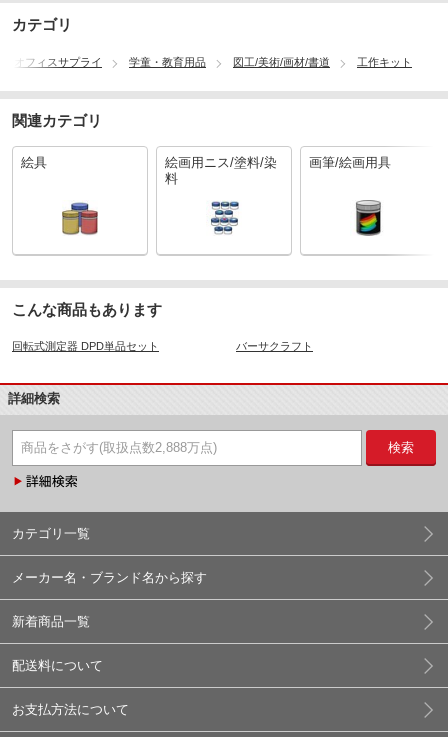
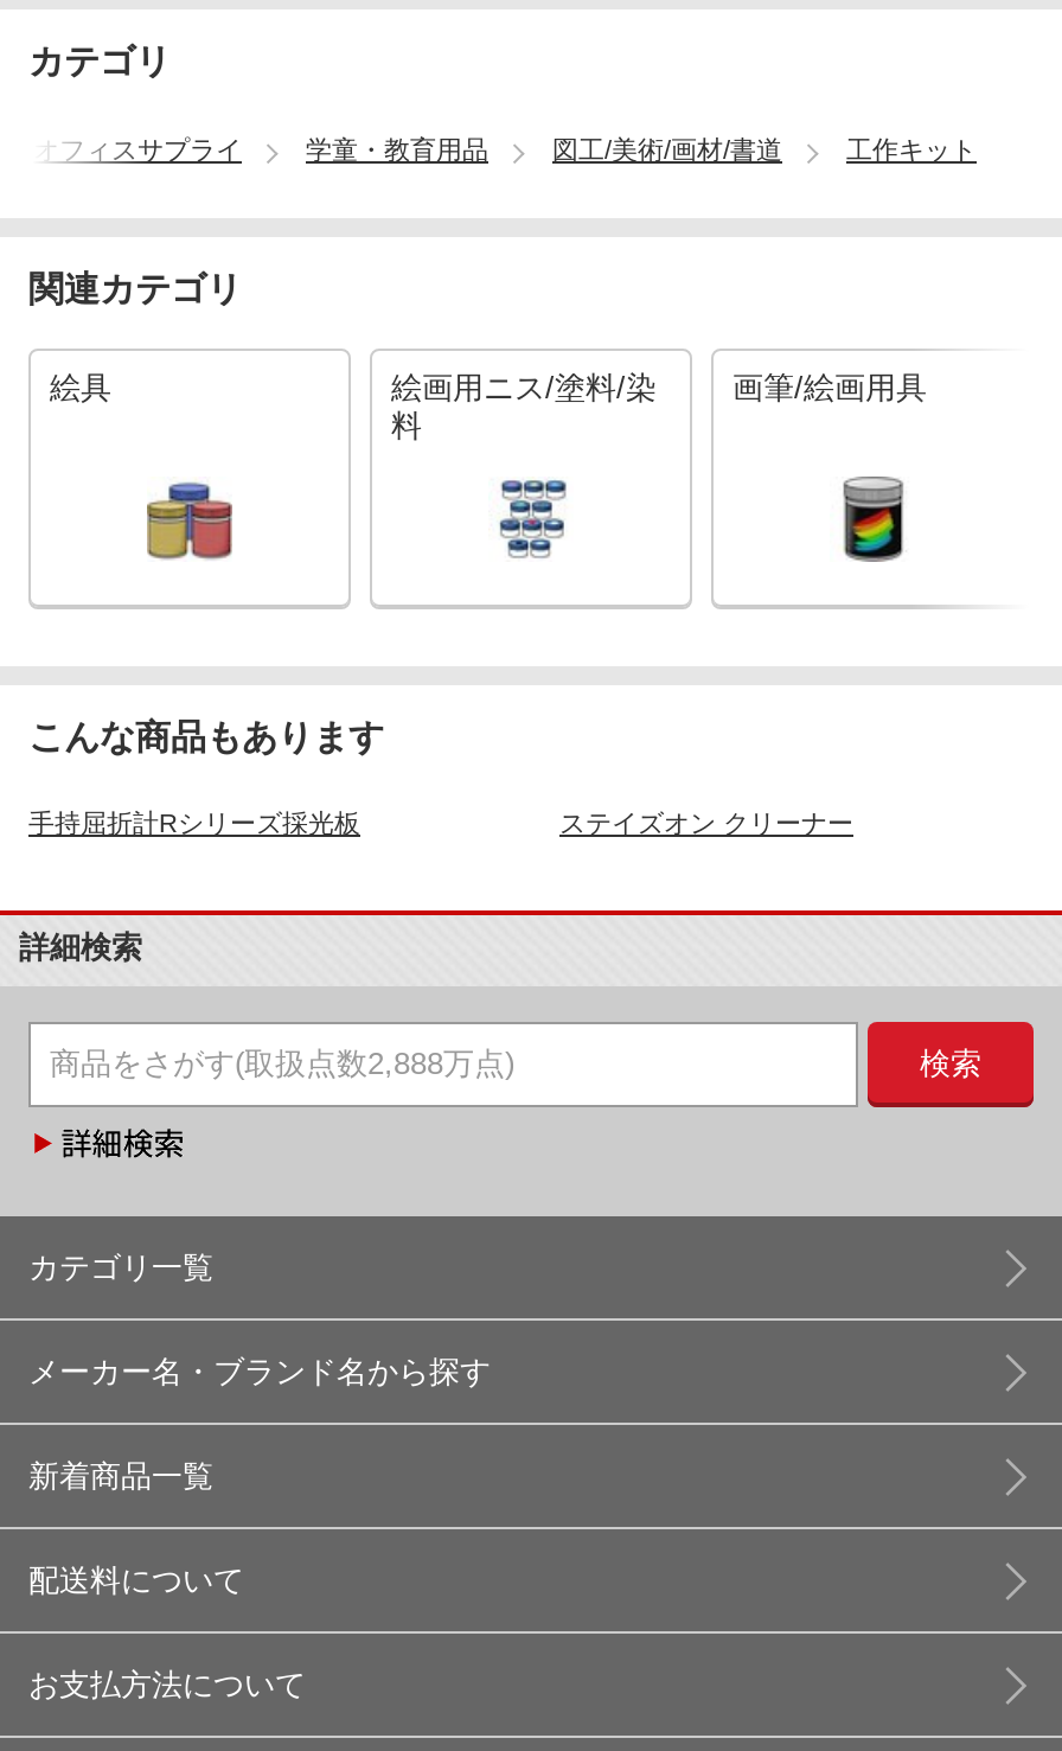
[12,340,313,352] 回転式測定器 DPD単品セット | バーサクラフト -> [28,809,853,837] 手持屈折計Rシリーズ採光板 | ステイズオン クリーナー

